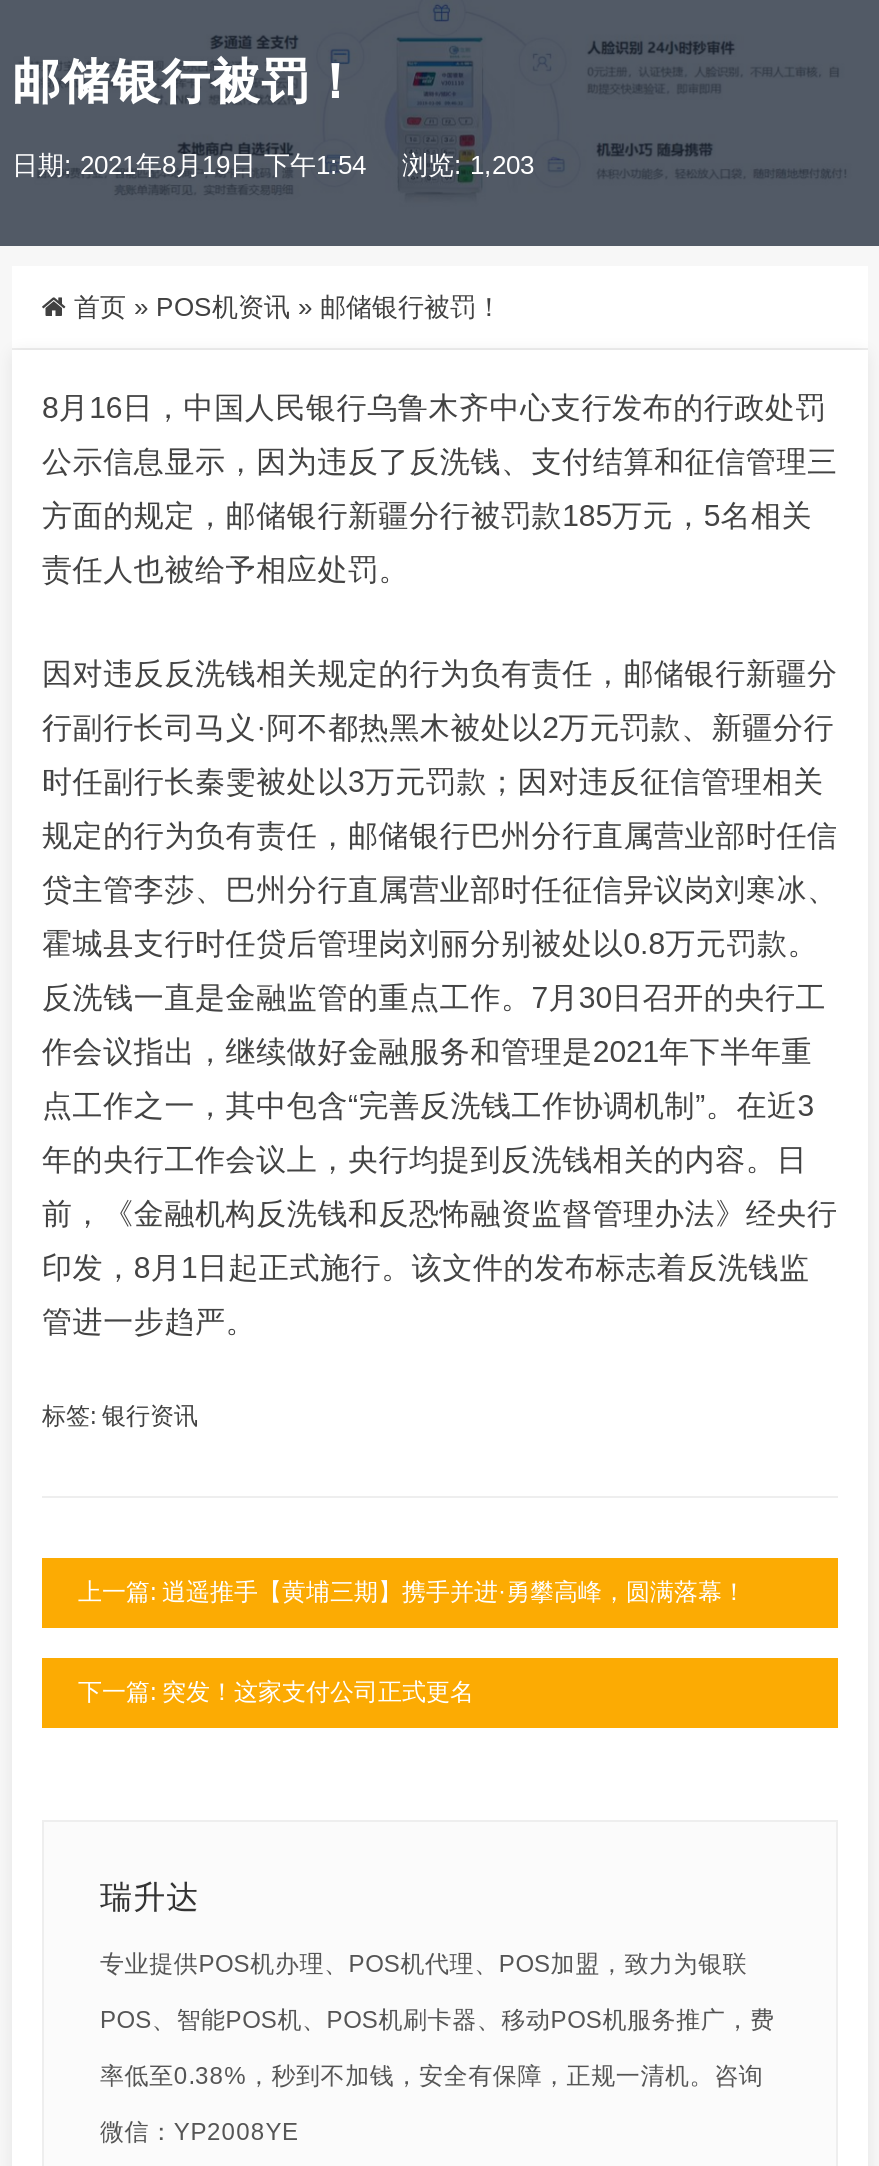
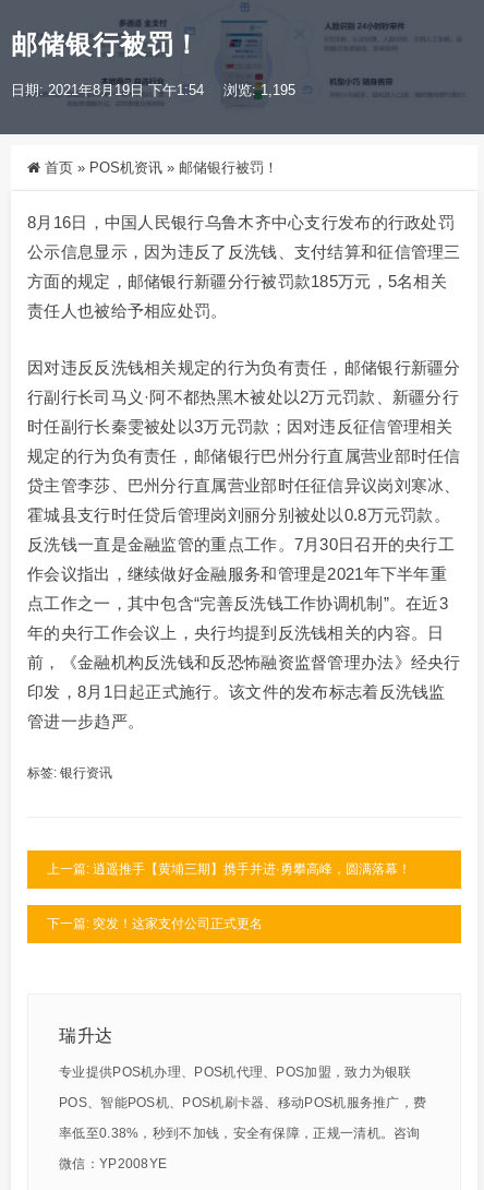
[12,150,534,180] 日期: 2021年8月19日 下午1:54 浏览: 1,203 -> [11,82,295,98] 日期: 2021年8月19日 下午1:54 浏览: 1,195

